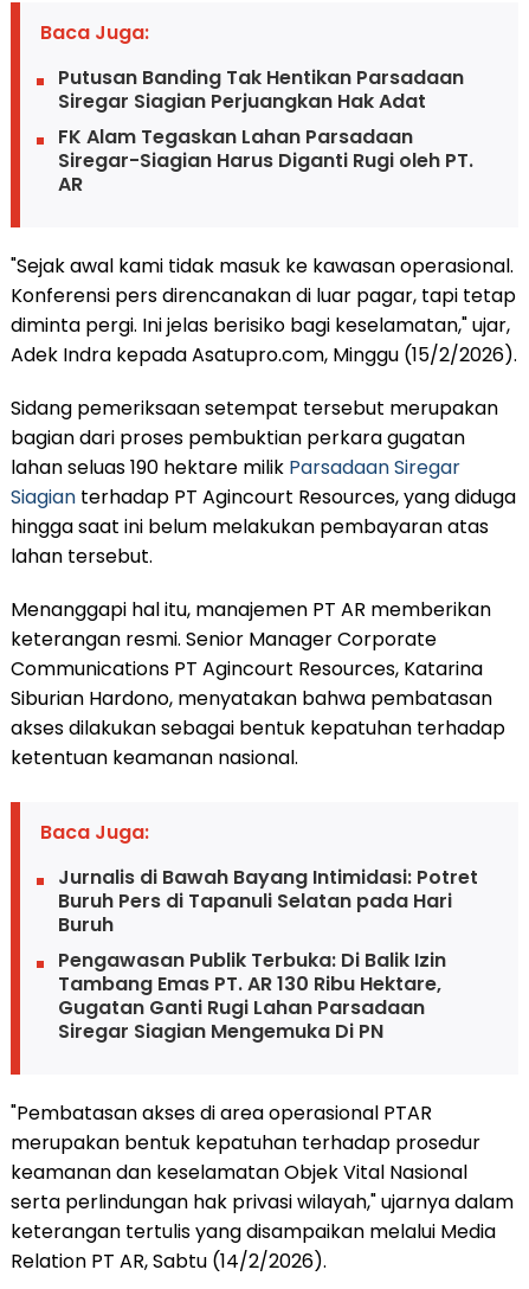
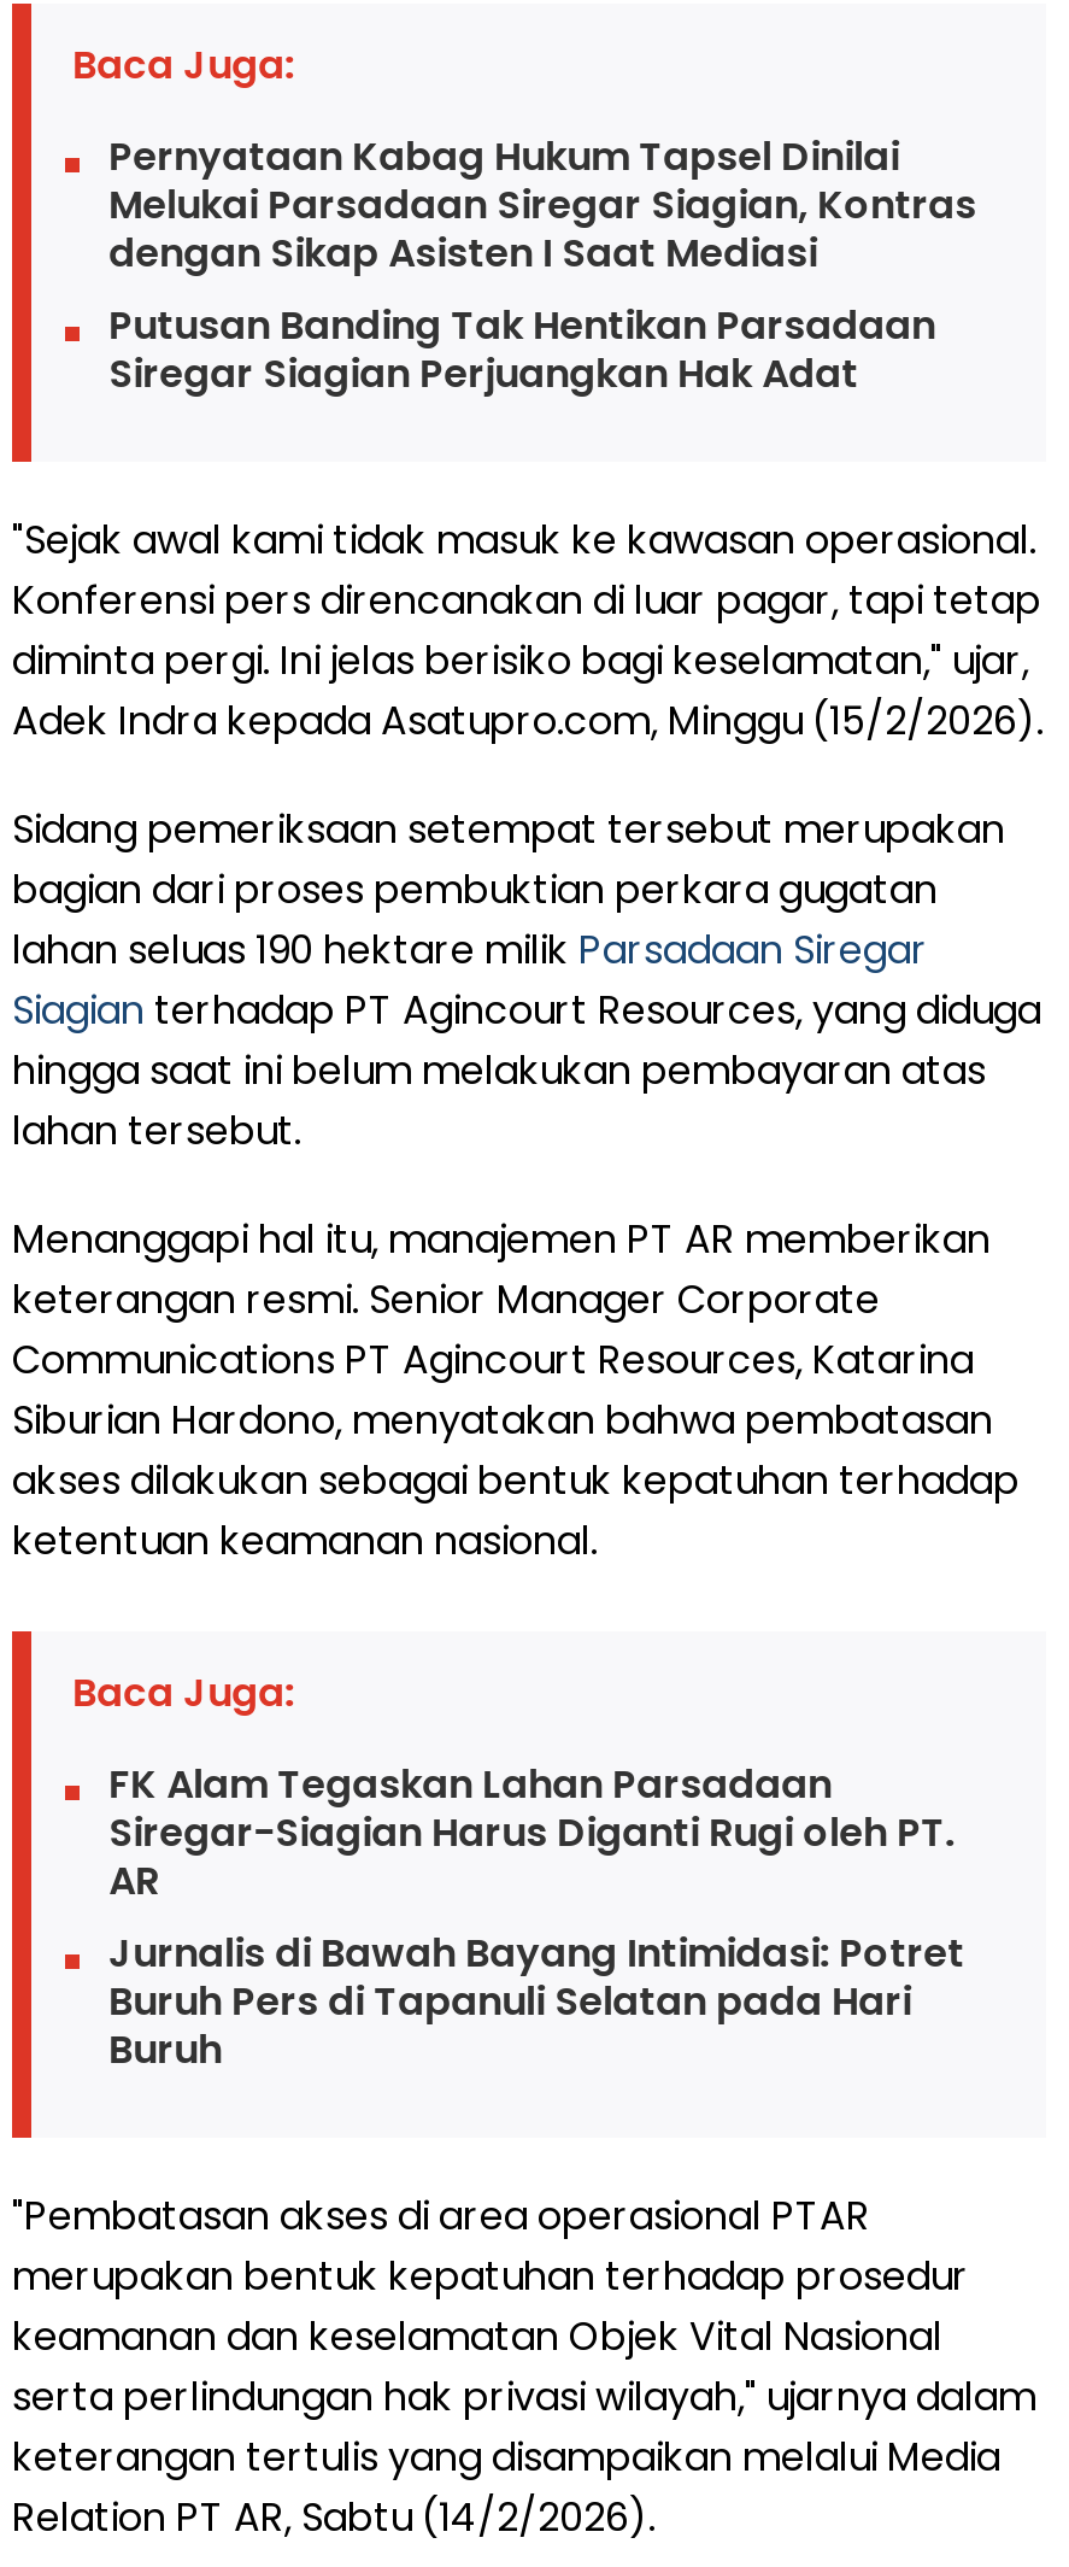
none -> [109,129,977,281] Pernyataan Kabag Hukum Tapsel Dinilai | Melukai Parsadaan Siregar Siagian, Kontras | dengan Sikap Asisten I Saat Mediasi
moved [58,64,464,115] -> [109,298,936,401]: Putusan Banding Tak Hentikan Parsadaan | Siregar Siagian Perjuangkan Hak Adat
moved [58,124,474,198] -> [109,1757,955,1908]: FK Alam Tegaskan Lahan Parsadaan | Siregar-Siagian Harus Diganti Rugi oleh PT. | AR
moved [58,864,478,939] -> [109,1925,965,2077]: Jurnalis di Bawah Bayang Intimidasi: Potret | Buruh Pers di Tapanuli Selatan pada Hari | Buruh
[58,947,446,1045] Pengawasan Publik Terbuka: Di Balik Izin | Tambang Emas PT. AR 130 Ribu Hektare, | Gugatan Ganti Rugi Lahan Parsadaan | Siregar Siagian Mengemuka Di PN -> none

